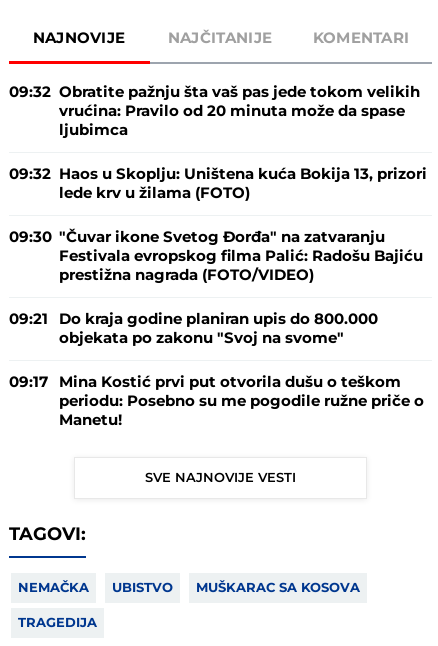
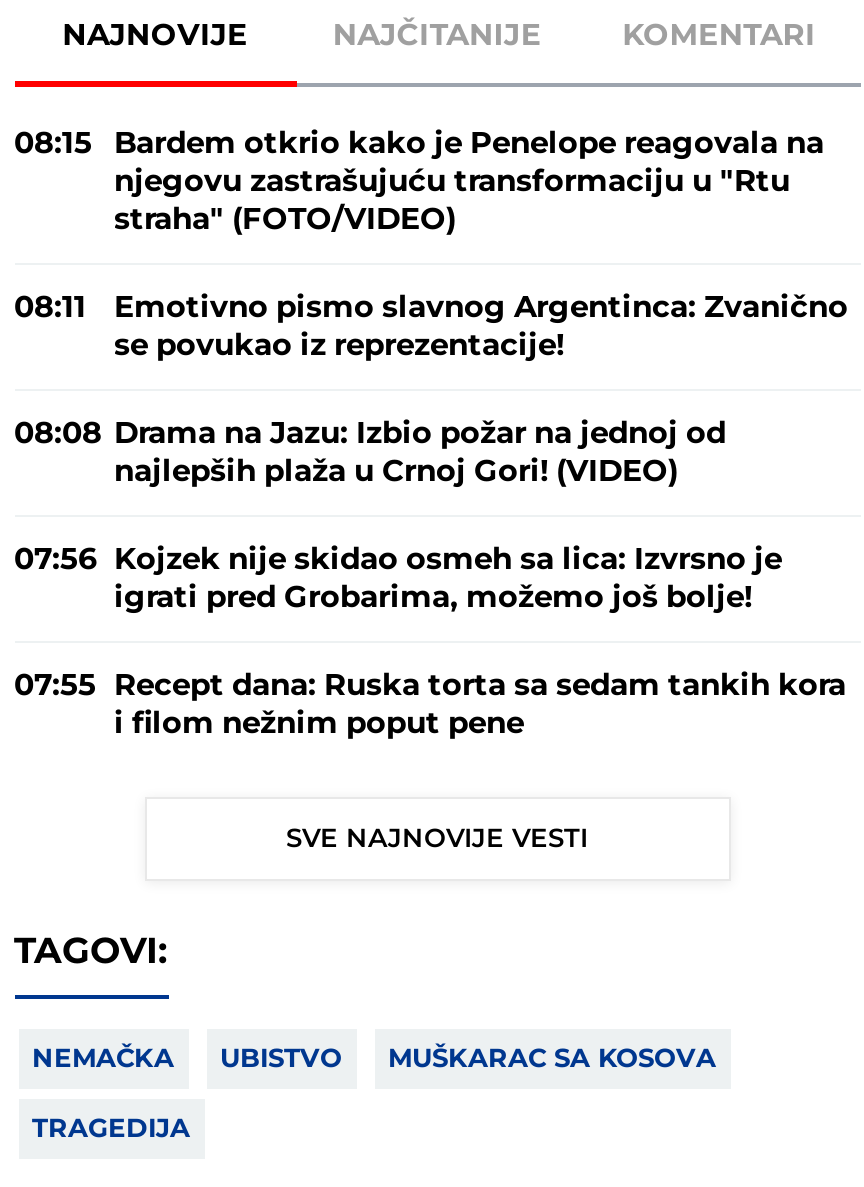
[8,81,50,104] 09:32 -> [14,122,92,168] 08:15
[58,81,419,142] Obratite pažnju šta vaš pas jede tokom velikih | vrućina: Pravilo od 20 minuta može da spase | ljubimca -> [114,122,824,244] Bardem otkrio kako je Penelope reagovala na | njegovu zastrašujuću transformaciju u "Rtu | straha" (FOTO/VIDEO)
[8,163,50,186] 09:32 -> [14,286,86,332] 08:11
[58,163,426,205] Haos u Skoplju: Uništena kuća Bokija 13, prizori | lede krv u žilama (FOTO) -> [114,286,848,370] Emotivno pismo slavnog Argentinca: Zvanično | se povukao iz reprezentacije!
[8,226,51,249] 09:30 -> [14,412,102,458] 08:08
[58,226,422,287] "Čuvar ikone Svetog Đorđa" na zatvaranju | Festivala evropskog filma Palić: Radošu Bajiću | prestižna nagrada (FOTO/VIDEO) -> [114,412,726,496] Drama na Jazu: Izbio požar na jednoj od | najlepših plaža u Crnoj Gori! (VIDEO)
[8,308,47,331] 09:21 -> [14,538,98,584] 07:56
[58,308,377,350] Do kraja godine planiran upis do 800.000 | objekata po zakonu "Svoj na svome" -> [114,538,782,622] Kojzek nije skidao osmeh sa lica: Izvrsno je | igrati pred Grobarima, možemo još bolje!
[8,371,47,394] 09:17 -> [14,664,96,710] 07:55
[58,371,423,432] Mina Kostić prvi put otvorila dušu o teškom | periodu: Posebno su me pogodile ružne priče o | Manetu! -> [114,664,846,748] Recept dana: Ruska torta sa sedam tankih kora | i filom nežnim poput pene

